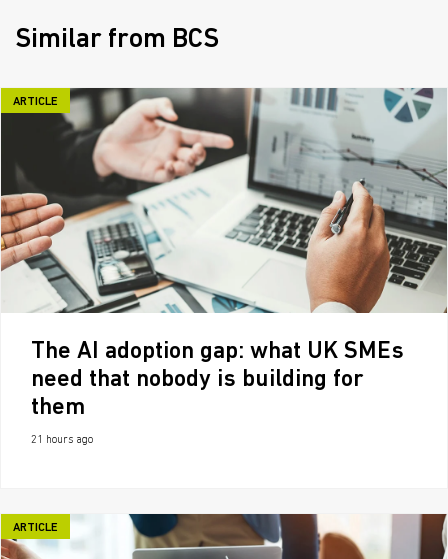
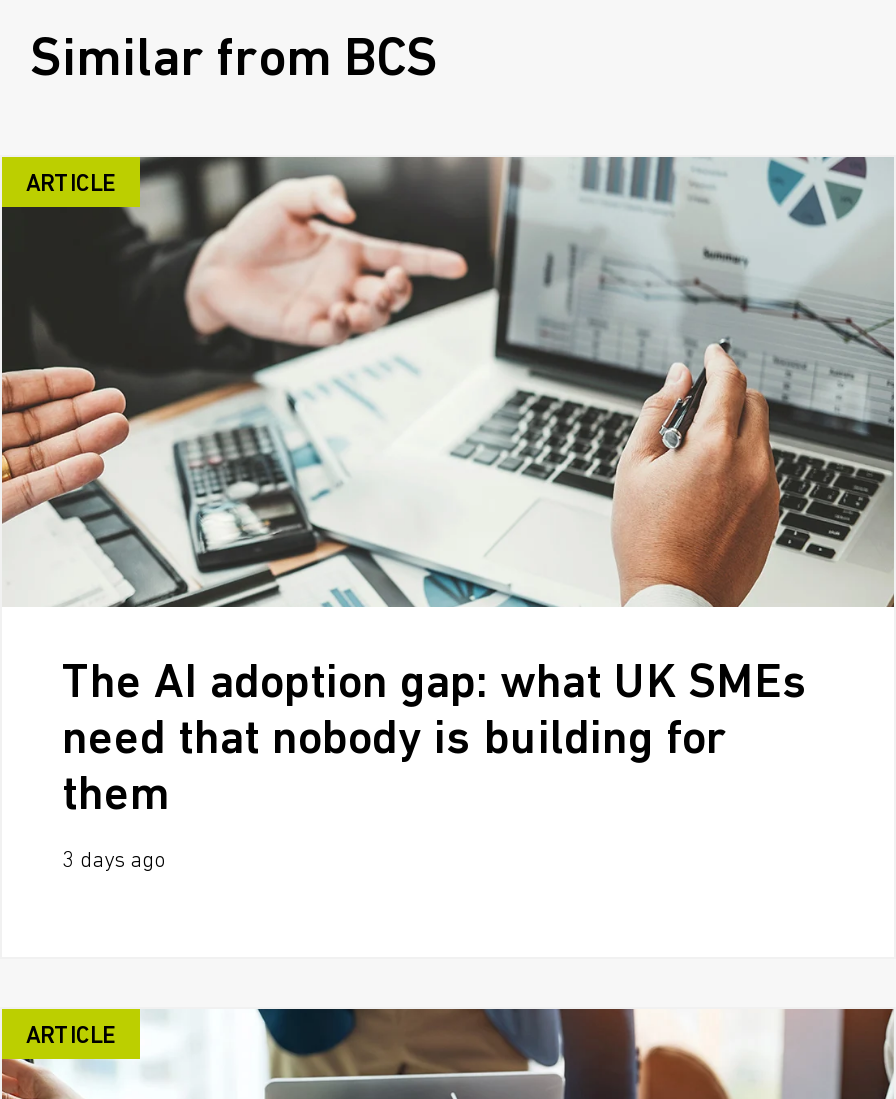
[31,435,93,446] 21 hours ago -> [62,851,164,873] 3 days ago

